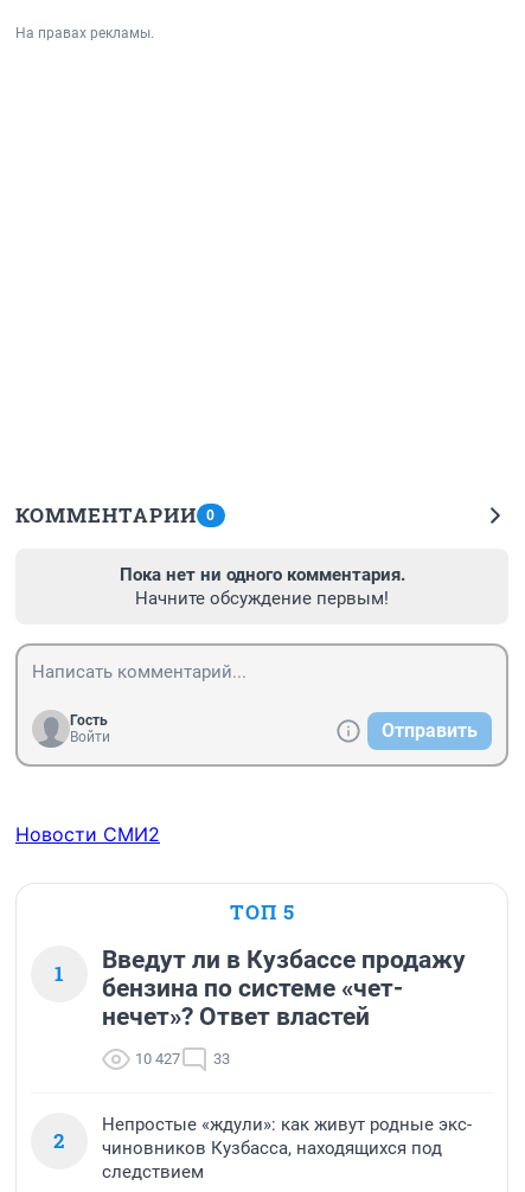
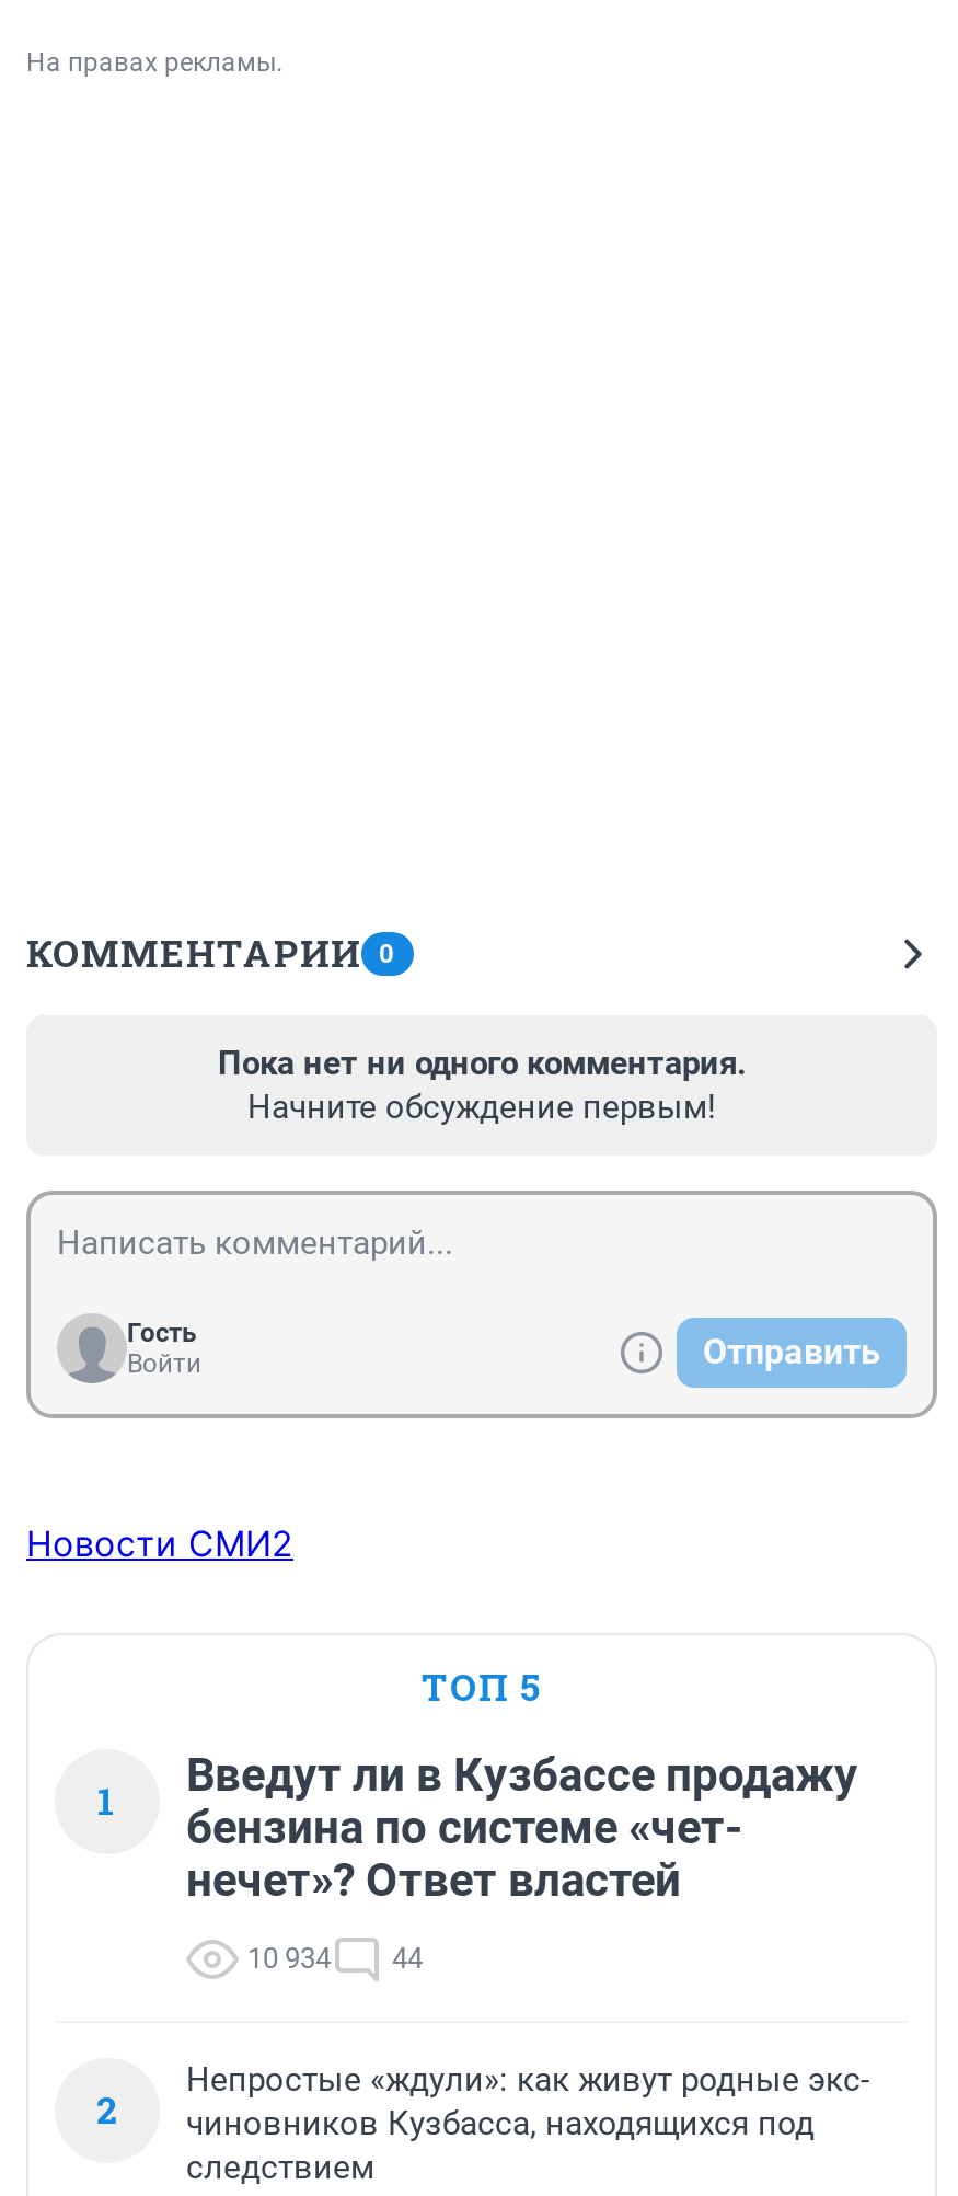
[135,1049,180,1067] 10 427 -> [247,1941,331,1974] 10 934
[213,1049,230,1067] 33 -> [392,1941,423,1974] 44

